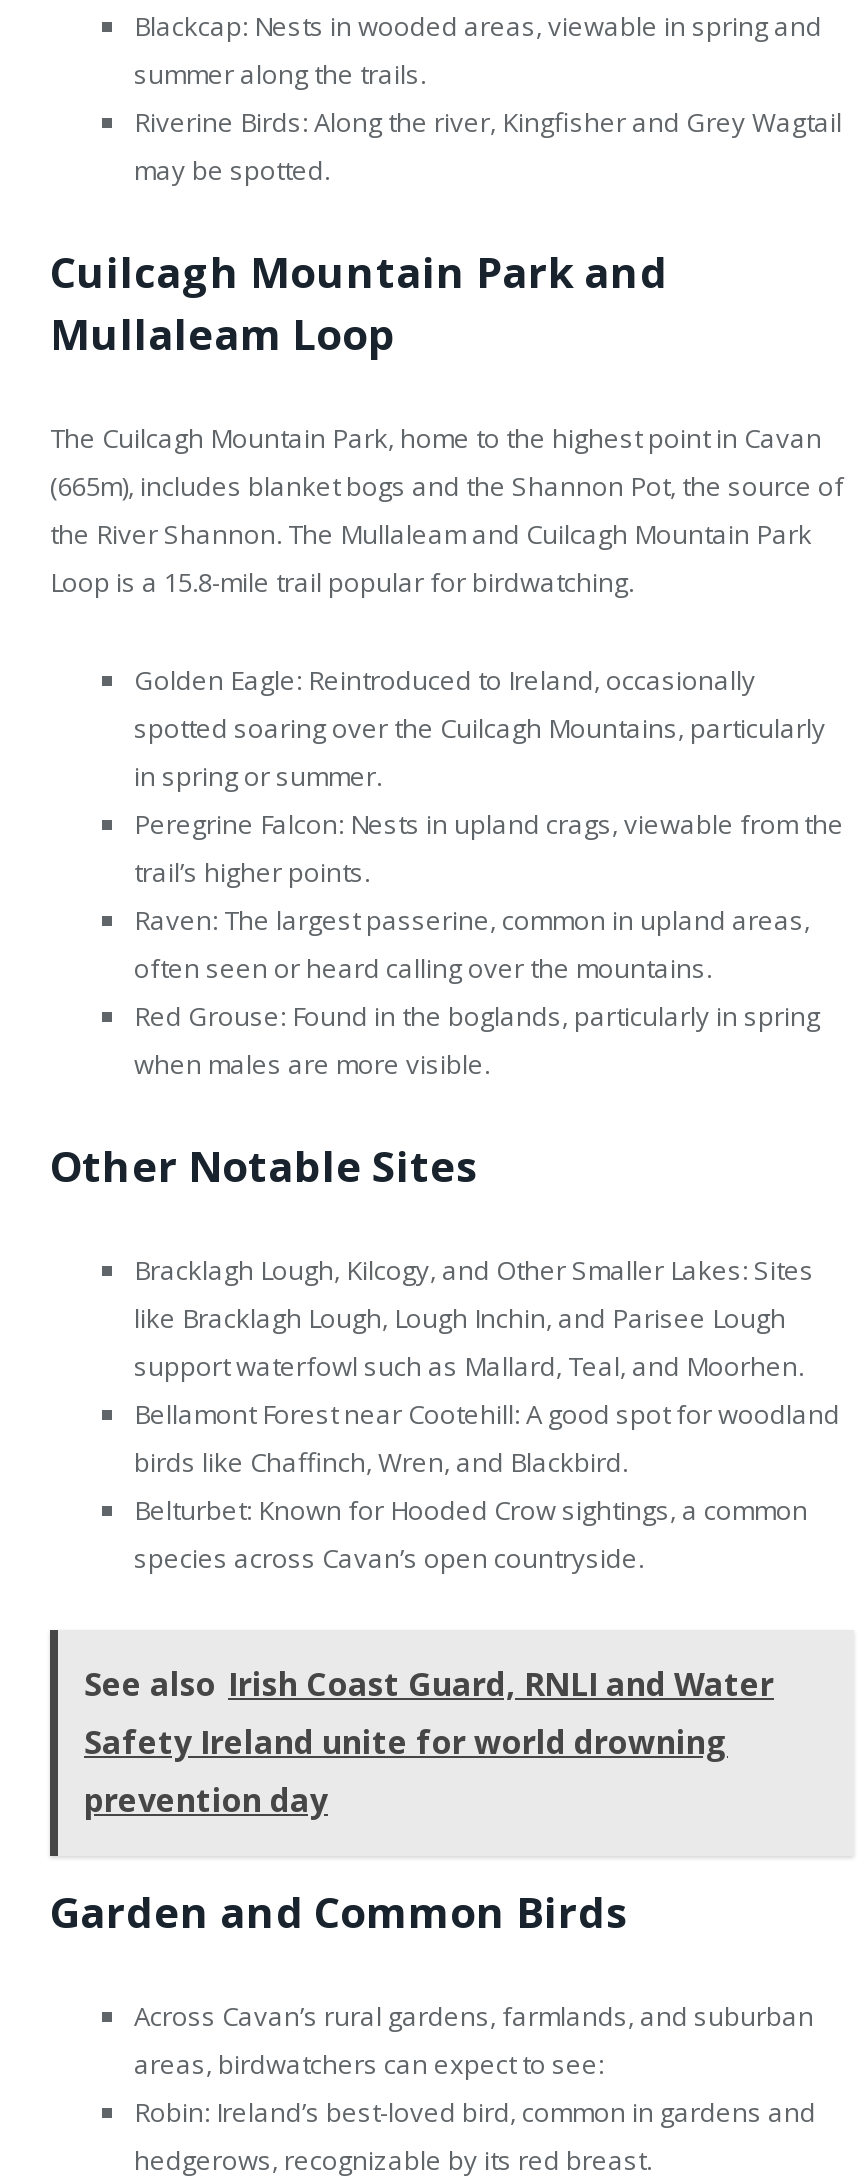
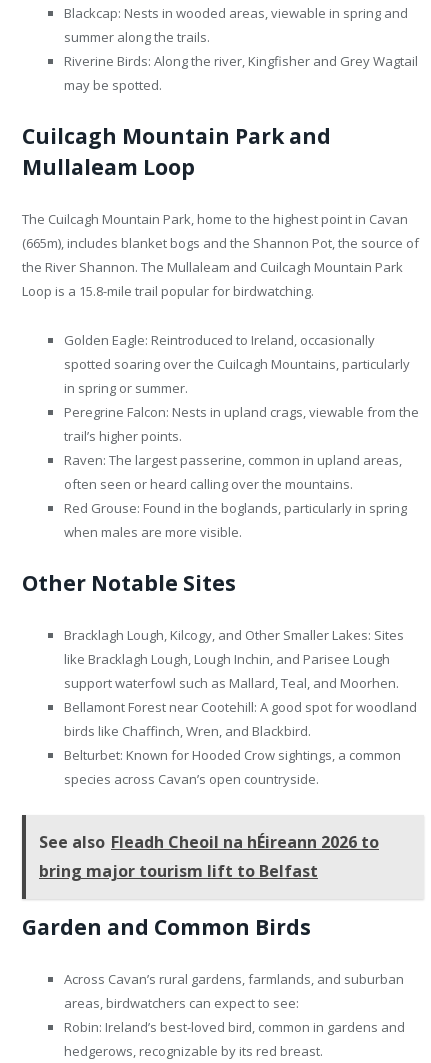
[84,1662,774,1822] See also Irish Coast Guard, RNLI and Water | Safety Ireland unite for world drowning | prevention day -> [39,831,379,882] See also Fleadh Cheoil na hÉireann 2026 to | bring major tourism lift to Belfast

